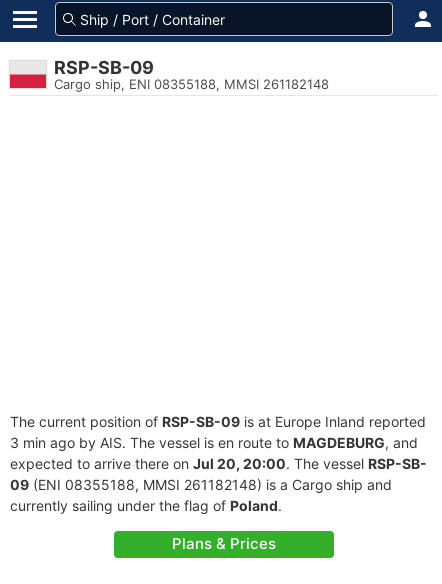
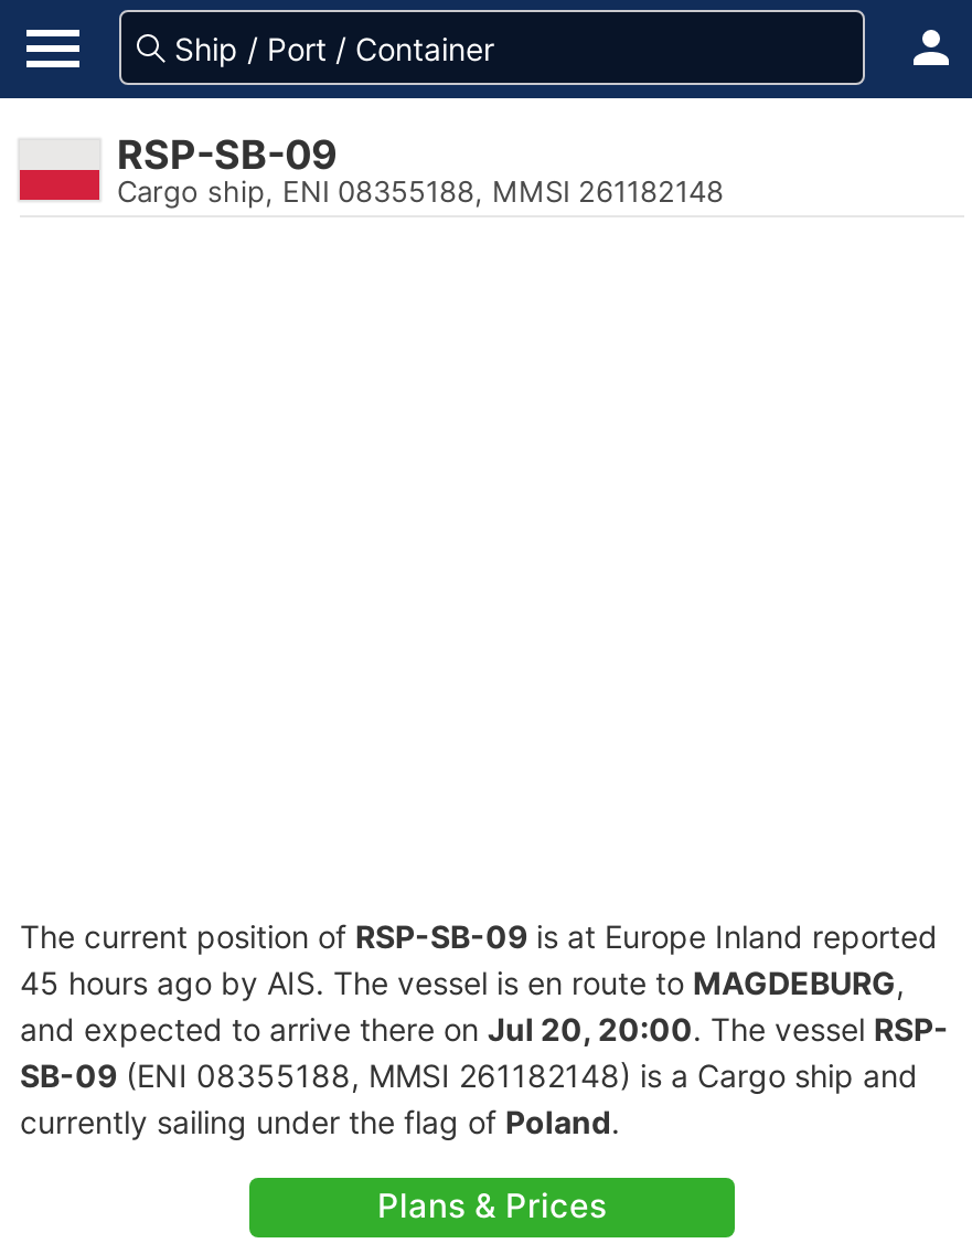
[10,434,427,493] 3 min ago by AIS. The vessel is en route to MAGDEBURG, and | expected to arrive there on Jul 20, 20:00. The vessel RSP-SB- | 09 (ENI 08355188, MMSI 261182148) is a Cargo ship and -> [20,964,949,1094] 45 hours ago by AIS. The vessel is en route to MAGDEBURG, | and expected to arrive there on Jul 20, 20:00. The vessel RSP- | SB-09 (ENI 08355188, MMSI 261182148) is a Cargo ship and

